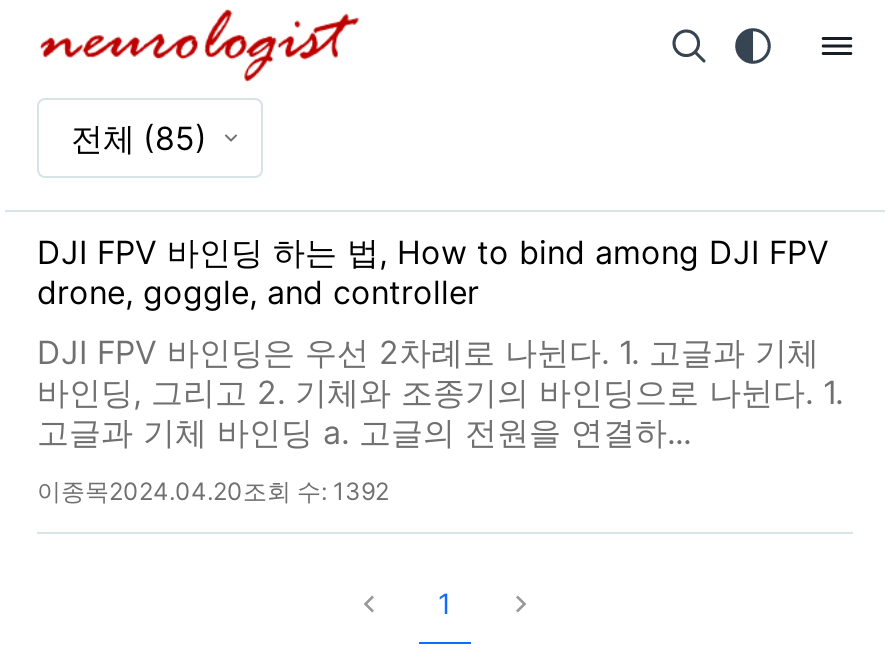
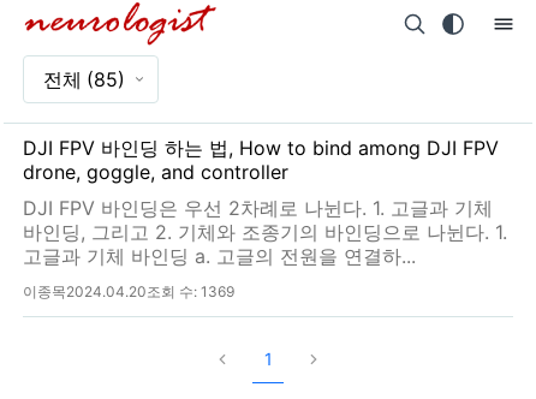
[37,476,389,506] 이종목2024.04.20조회 수: 1392 -> [23,282,234,300] 이종목2024.04.20조회 수: 1369

